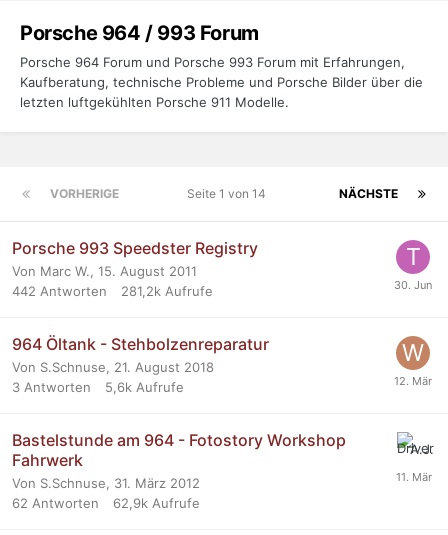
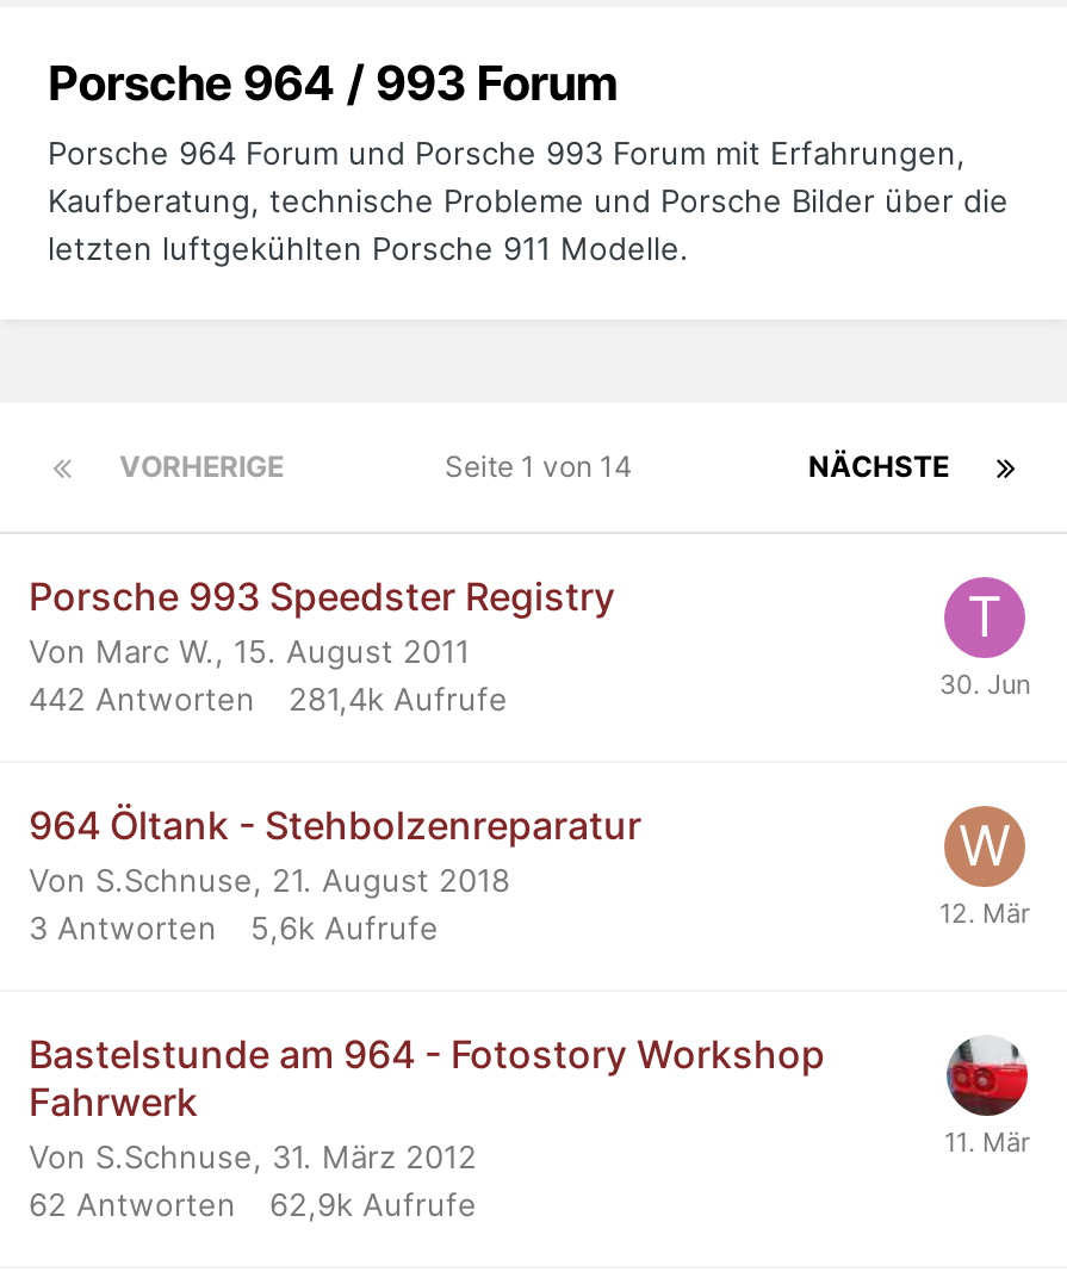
[12,282,213,298] 442 Antworten 281,2k Aufrufe -> [29,678,508,716] 442 Antworten 281,4k Aufrufe
[396,431,434,466] [image] -> [947,1035,1032,1118] [image]

